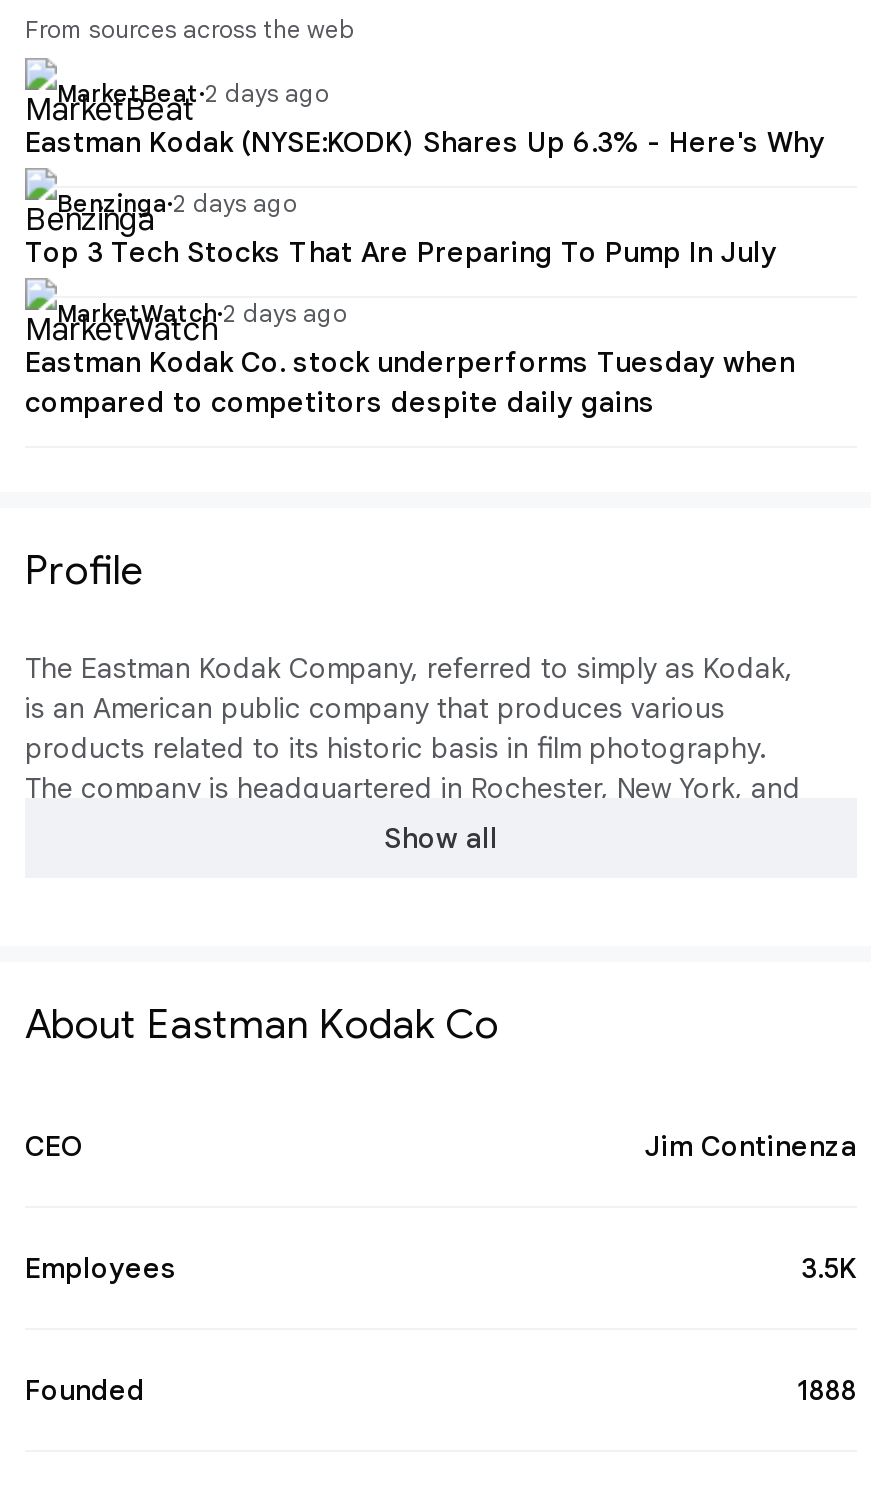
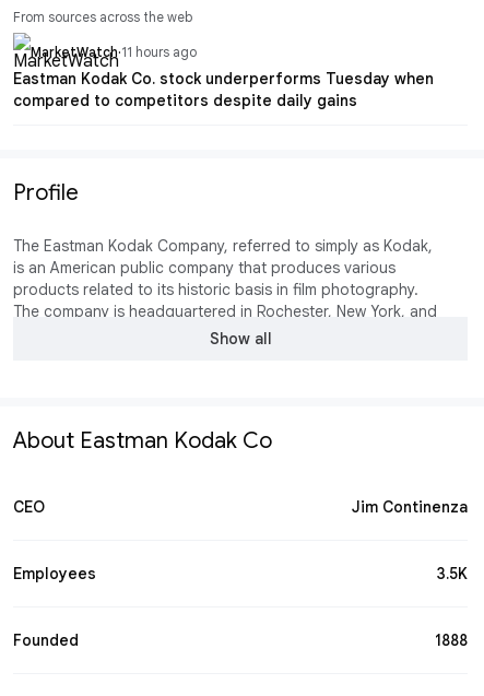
[25,78,825,328] MarketBeat·2 days ago | Eastman Kodak (NYSE:KODK) Shares Up 6.3% - Here's Why | Benzinga·2 days ago | Top 3 Tech Stocks That Are Preparing To Pump In July | MarketWatch·2 days ago -> [31,44,197,60] MarketWatch·11 hours ago

